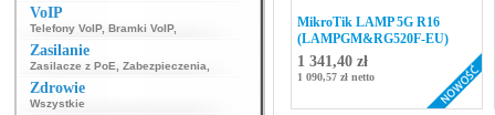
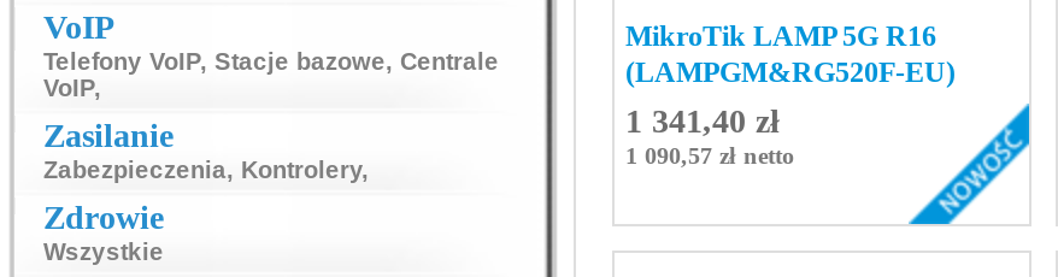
[30,22,177,34] Telefony VoIP, Bramki VoIP, -> [43,48,499,101] Telefony VoIP, Stacje bazowe, Centrale | VoIP,
[30,60,210,72] Zasilacze z PoE, Zabezpieczenia, -> [43,157,369,183] Zabezpieczenia, Kontrolery,

